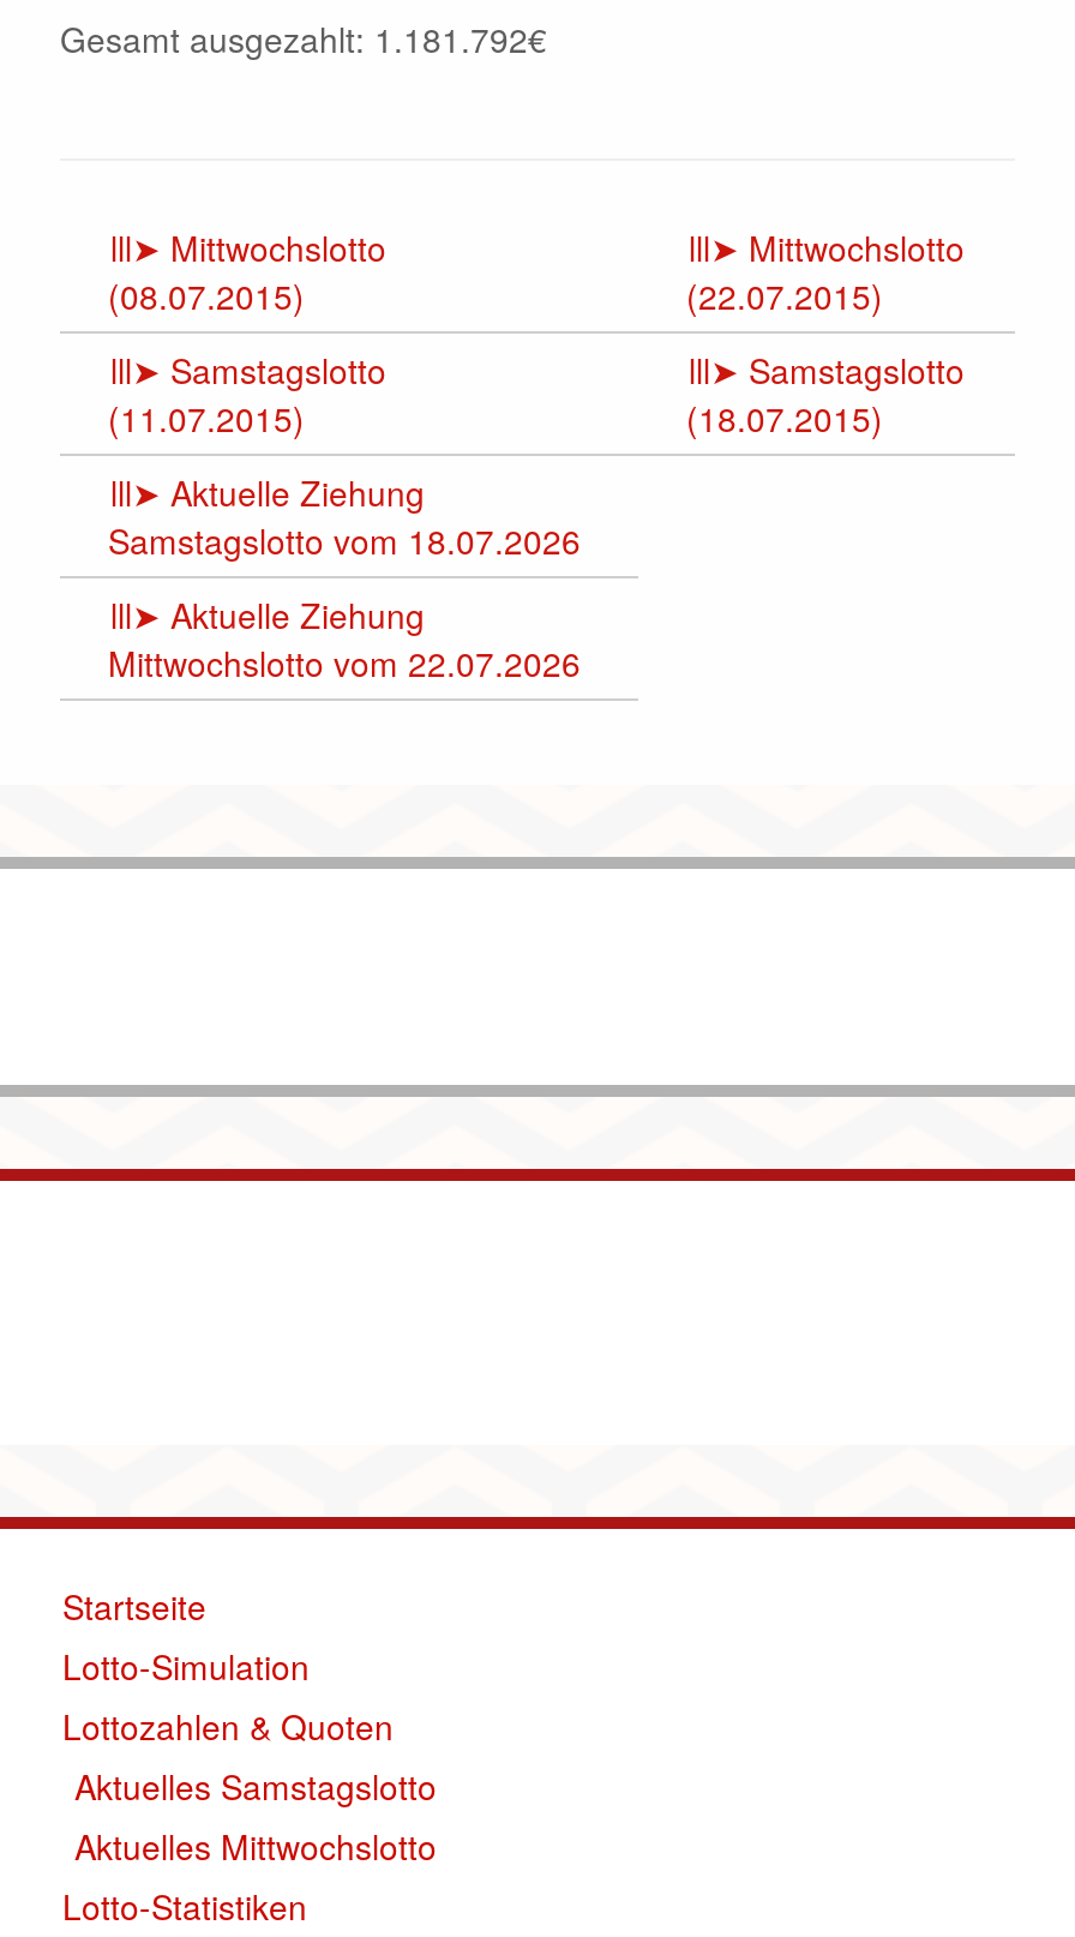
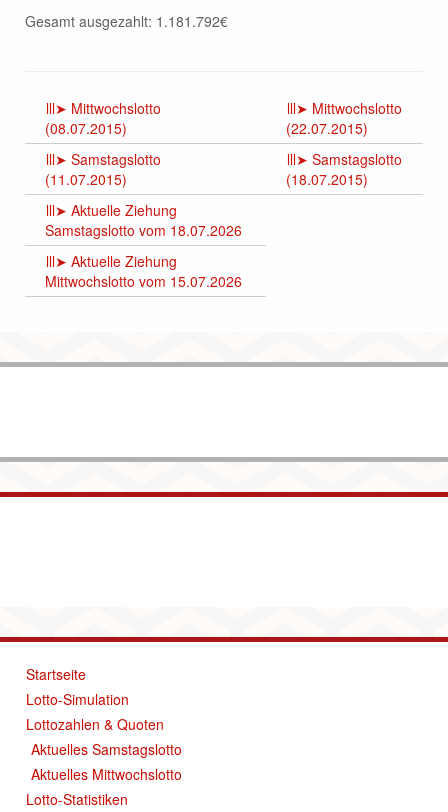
[108,638,581,686] Mittwochslotto vom 22.07.2026 -> [45,271,242,291] Mittwochslotto vom 15.07.2026

